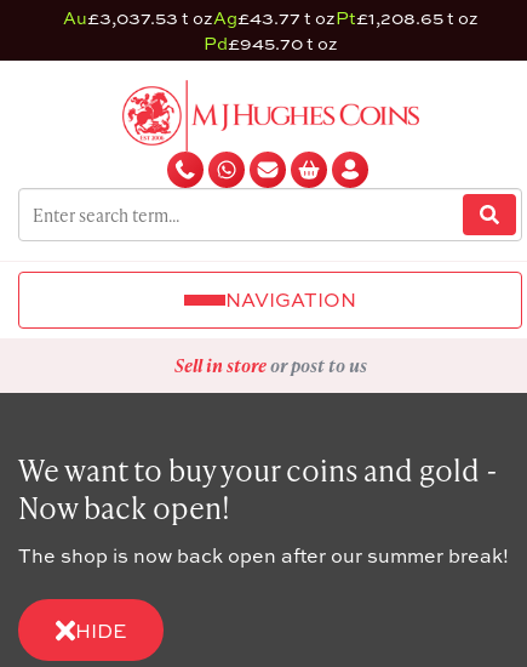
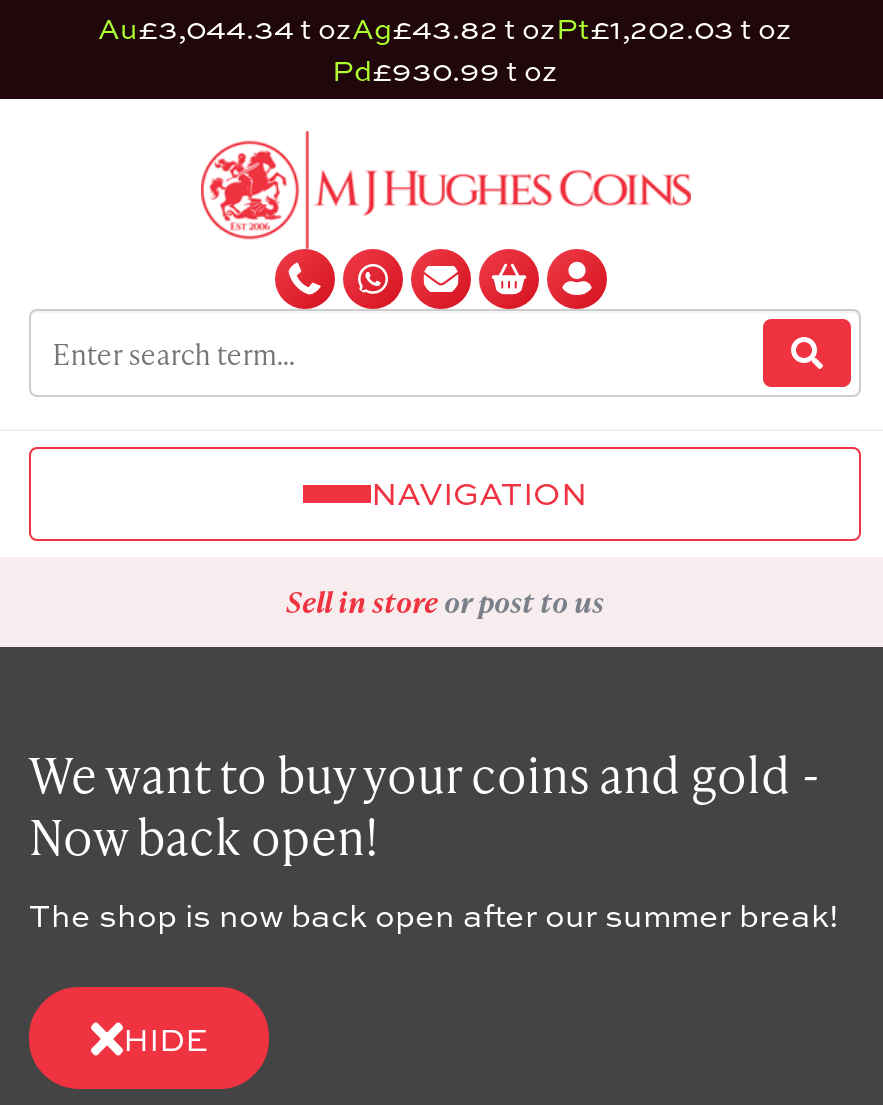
[62,6,478,29] Au£3,037.53 t ozAg£43.77 t ozPt£1,208.65 t oz -> [98,9,792,47] Au£3,044.34 t ozAg£43.82 t ozPt£1,202.03 t oz
[203,32,337,55] Pd£945.70 t oz -> [332,51,558,89] Pd£930.99 t oz

